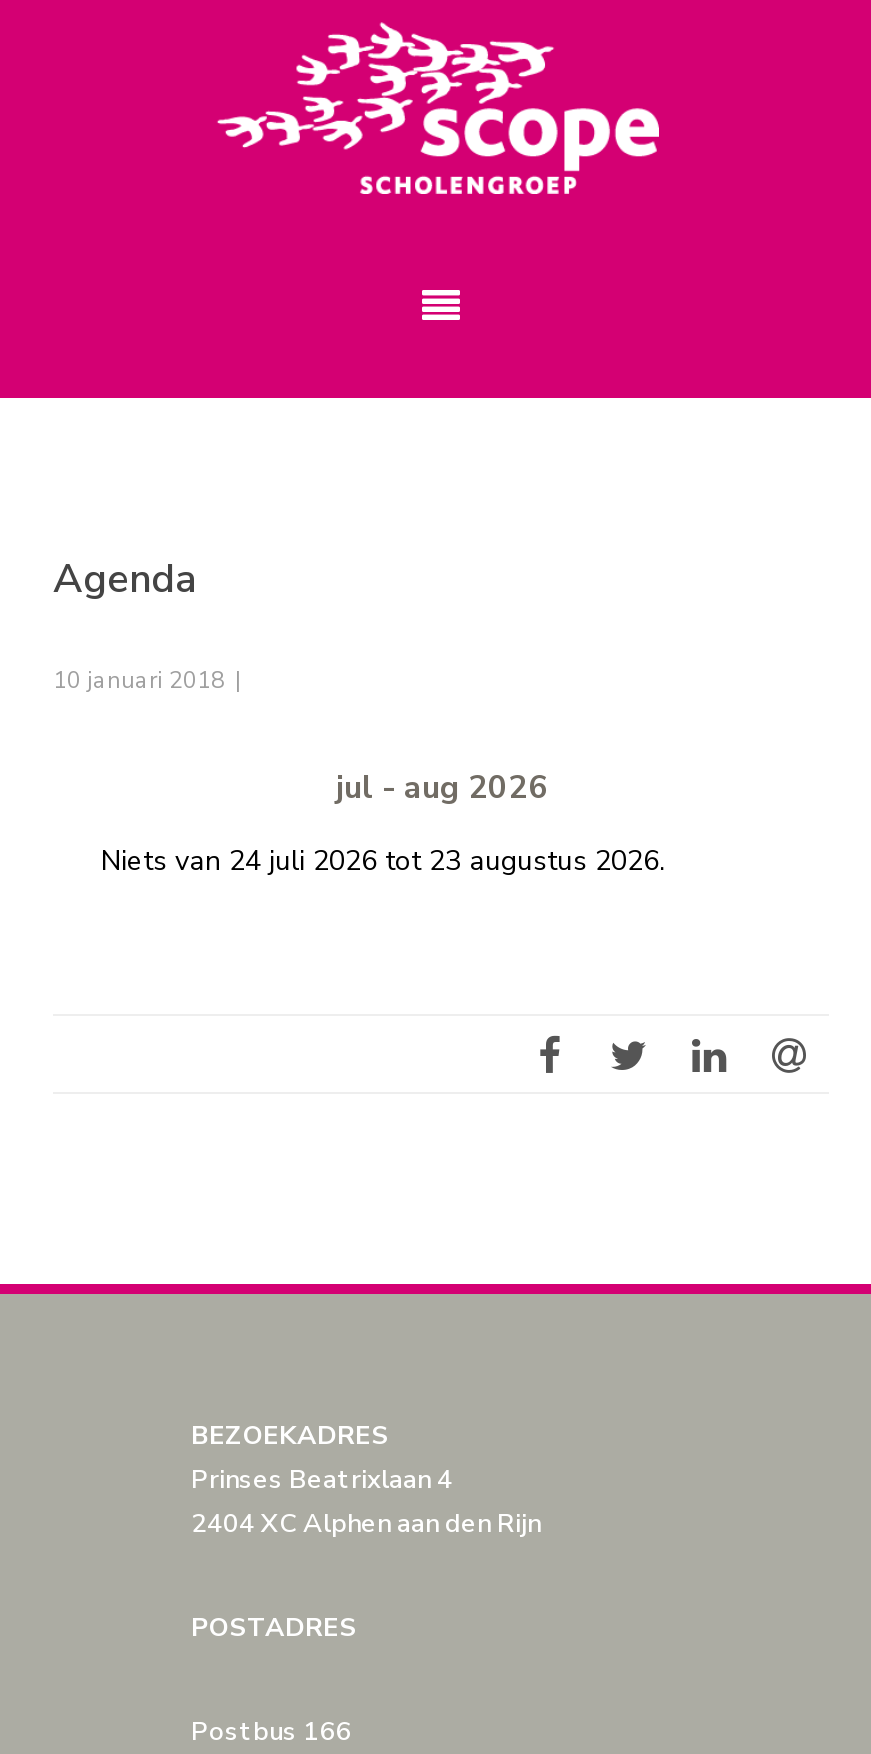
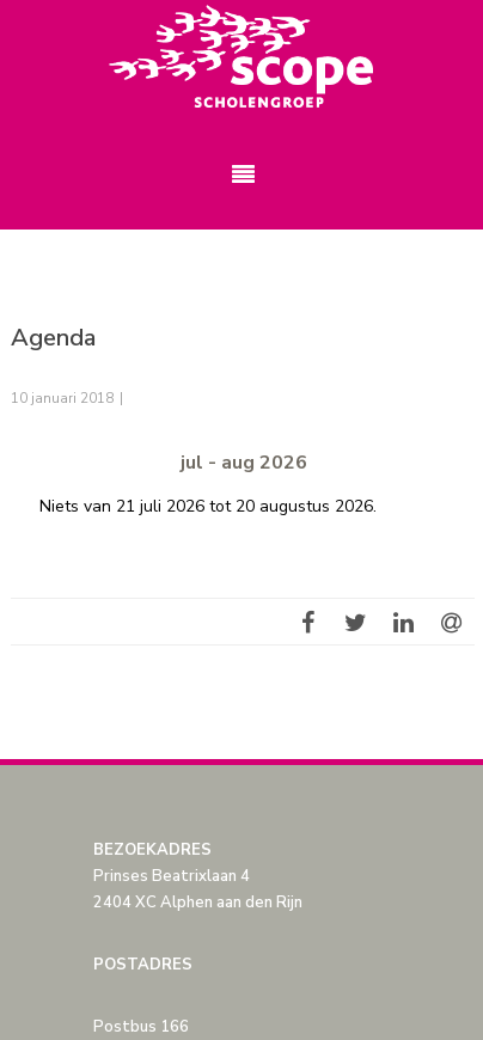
[101,842,665,880] Niets van 24 juli 2026 tot 23 augustus 2026. -> [39,495,377,518] Niets van 21 juli 2026 tot 20 augustus 2026.

